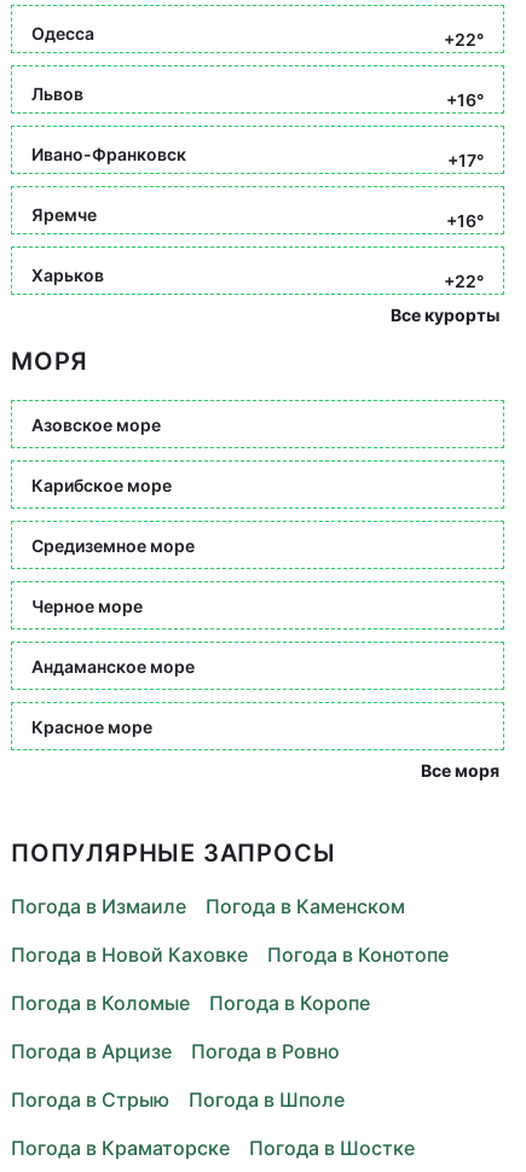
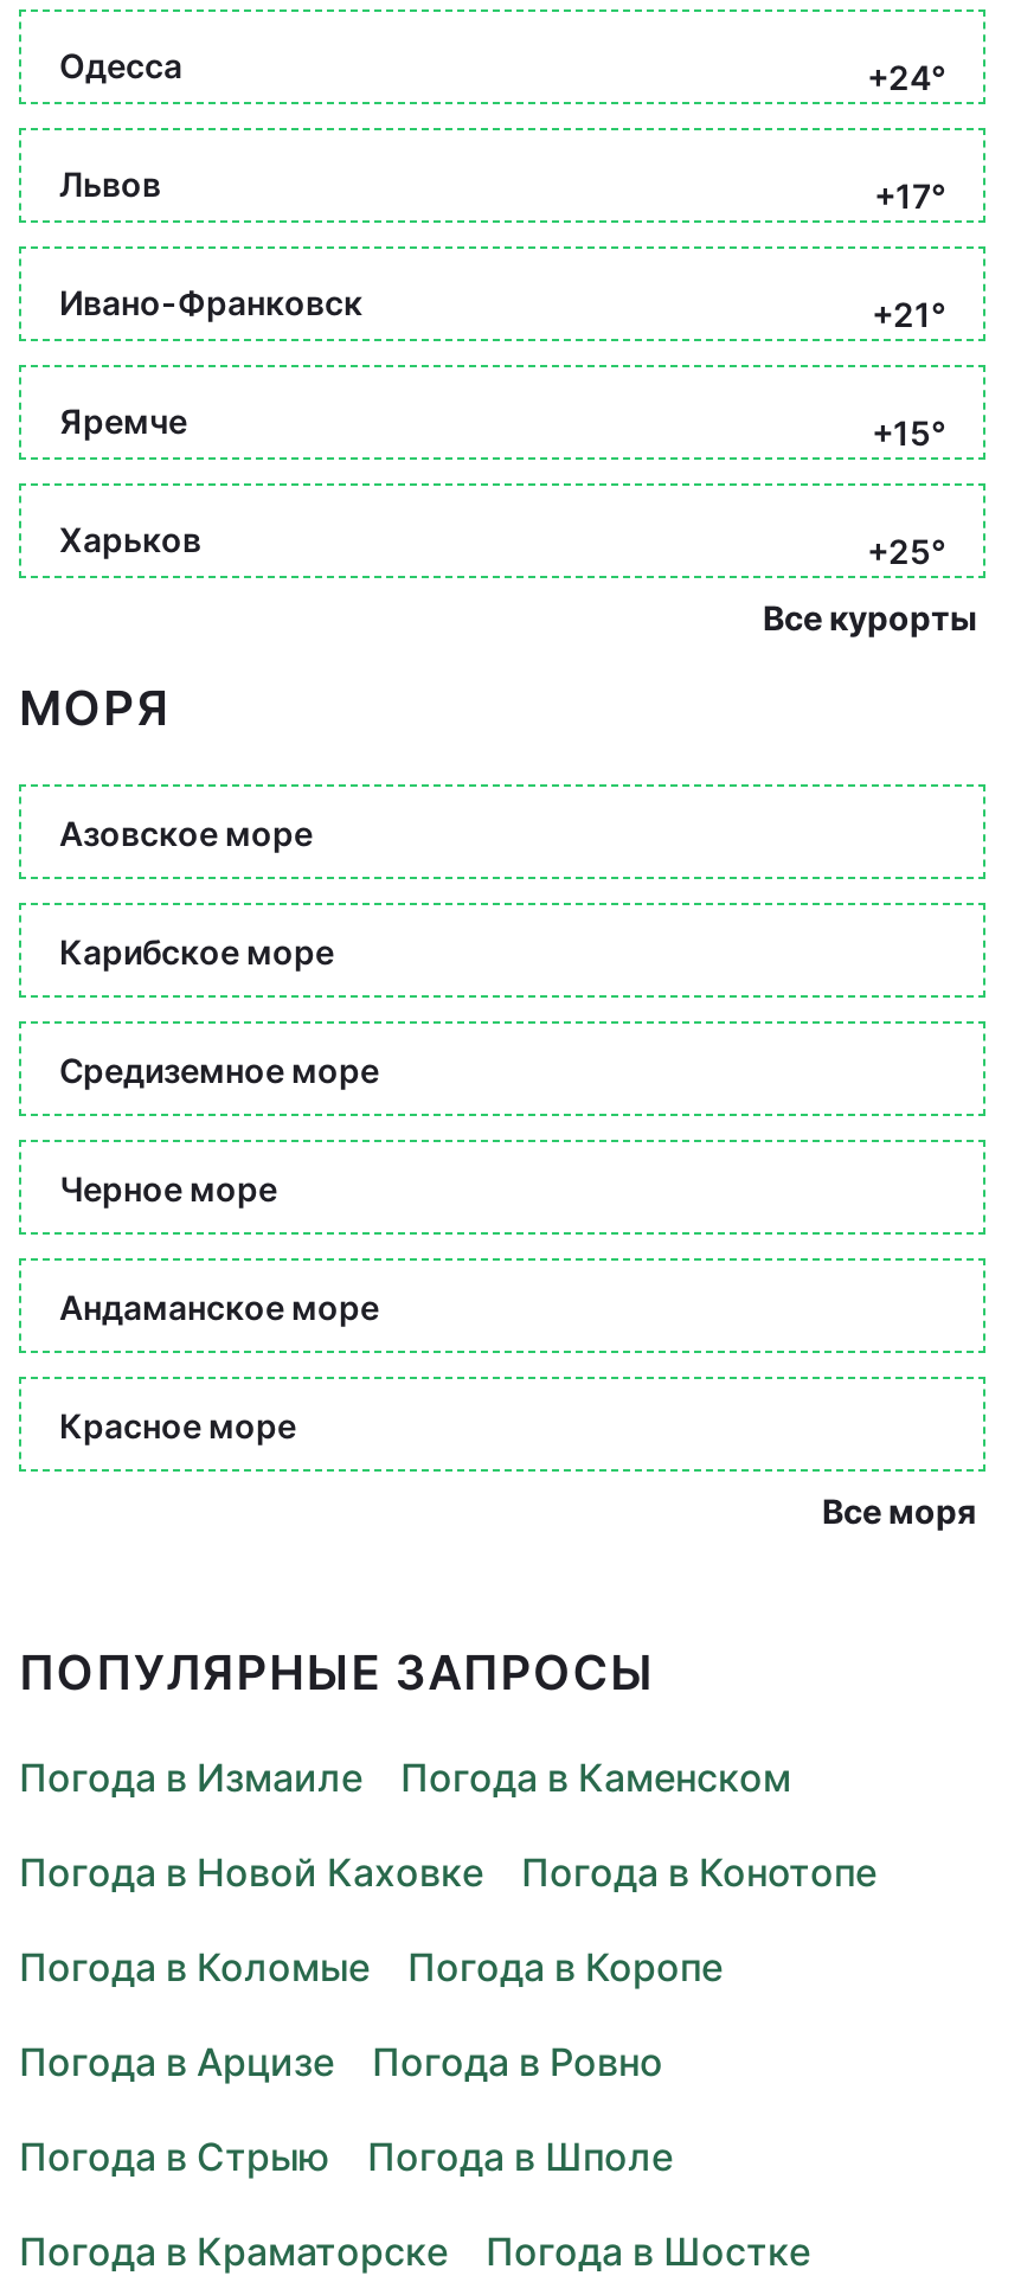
[444,29,484,50] +22° -> [867,57,945,97] +24°
[446,89,484,110] +16° -> [874,175,945,216] +17°
[447,150,484,170] +17° -> [872,294,945,334] +21°
[446,210,484,231] +16° -> [872,412,945,453] +15°
[444,271,484,291] +22° -> [867,531,945,571] +25°

